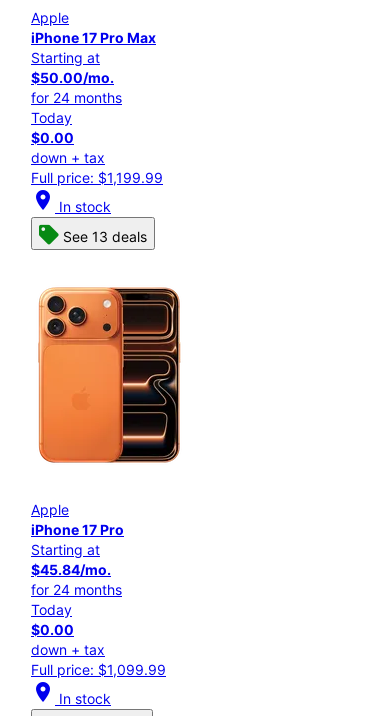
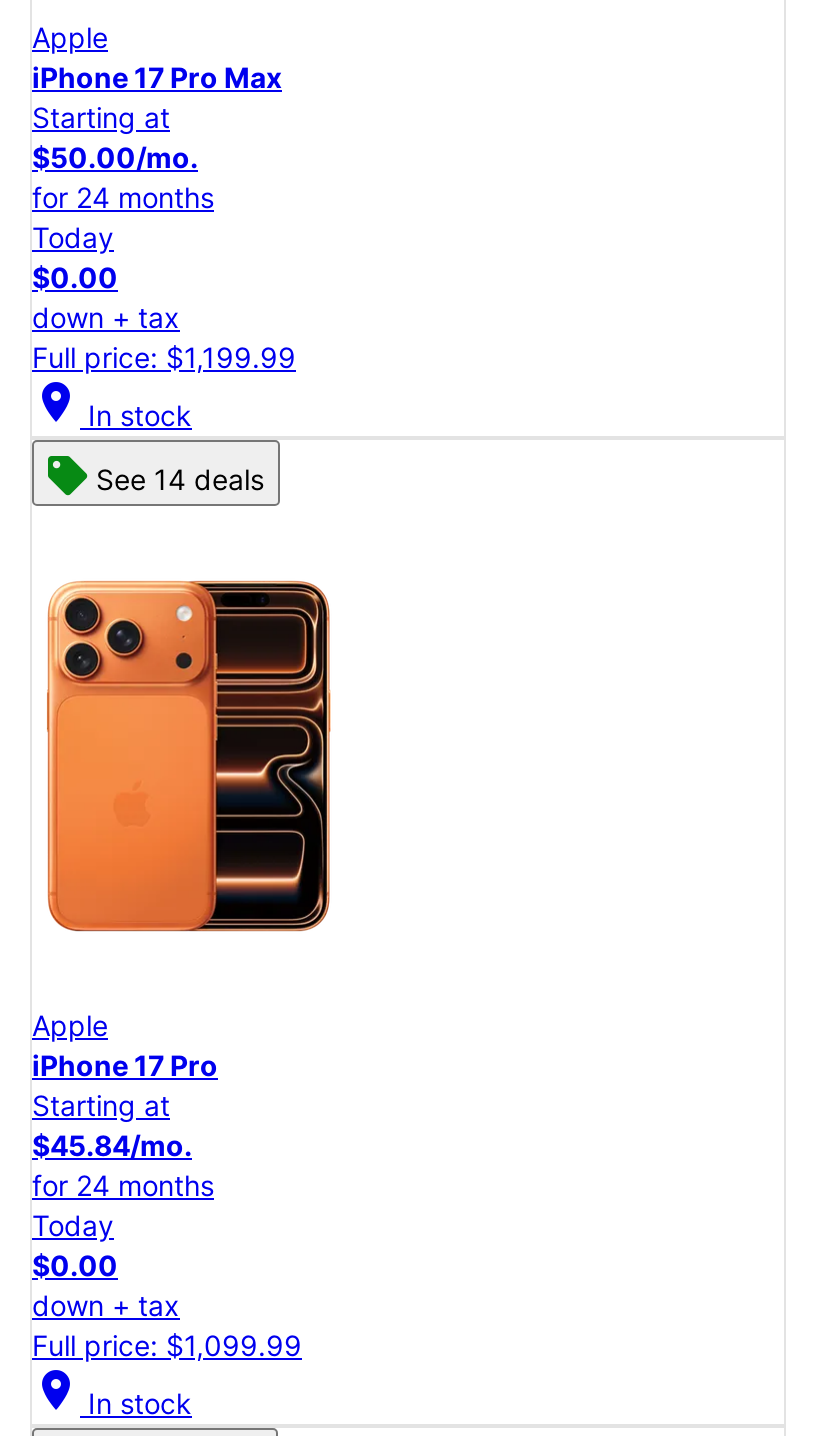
[63,228,147,245] See 13 deals -> [96,463,264,497] See 14 deals

